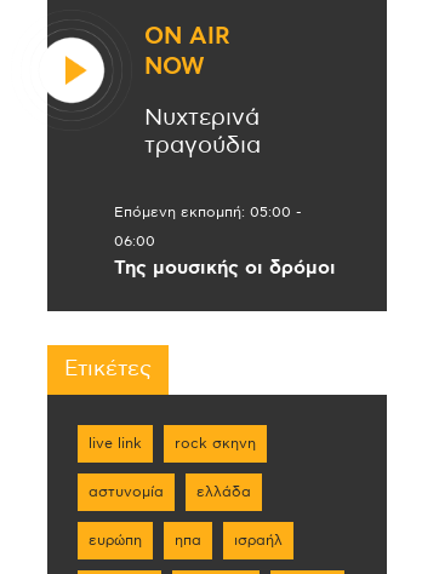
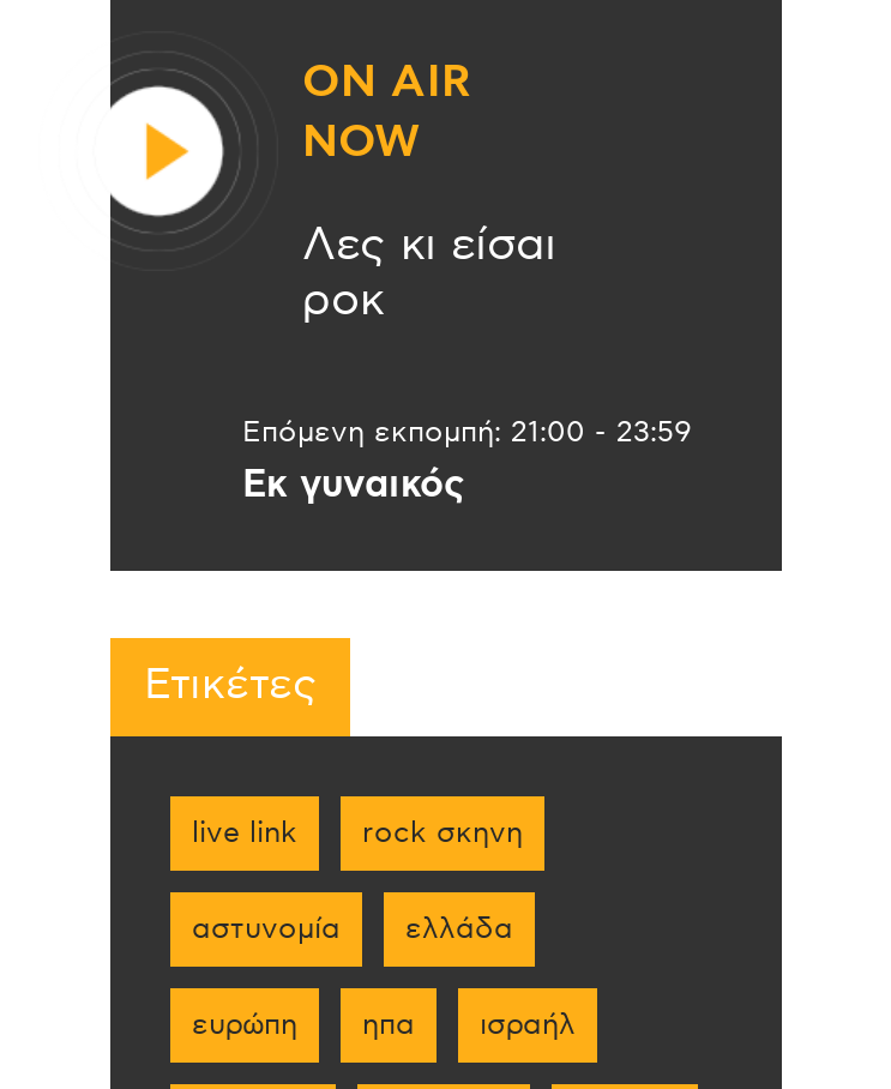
[114,107,336,277] Νυχτερινά | τραγούδια | Επόμενη εκπομπή: 05:00 - | 06:00 | Της μουσικής οι δρόμοι -> [242,223,691,504] Λες κι είσαι | ροκ | Επόμενη εκπομπή: 21:00 - 23:59 | Εκ γυναικός

